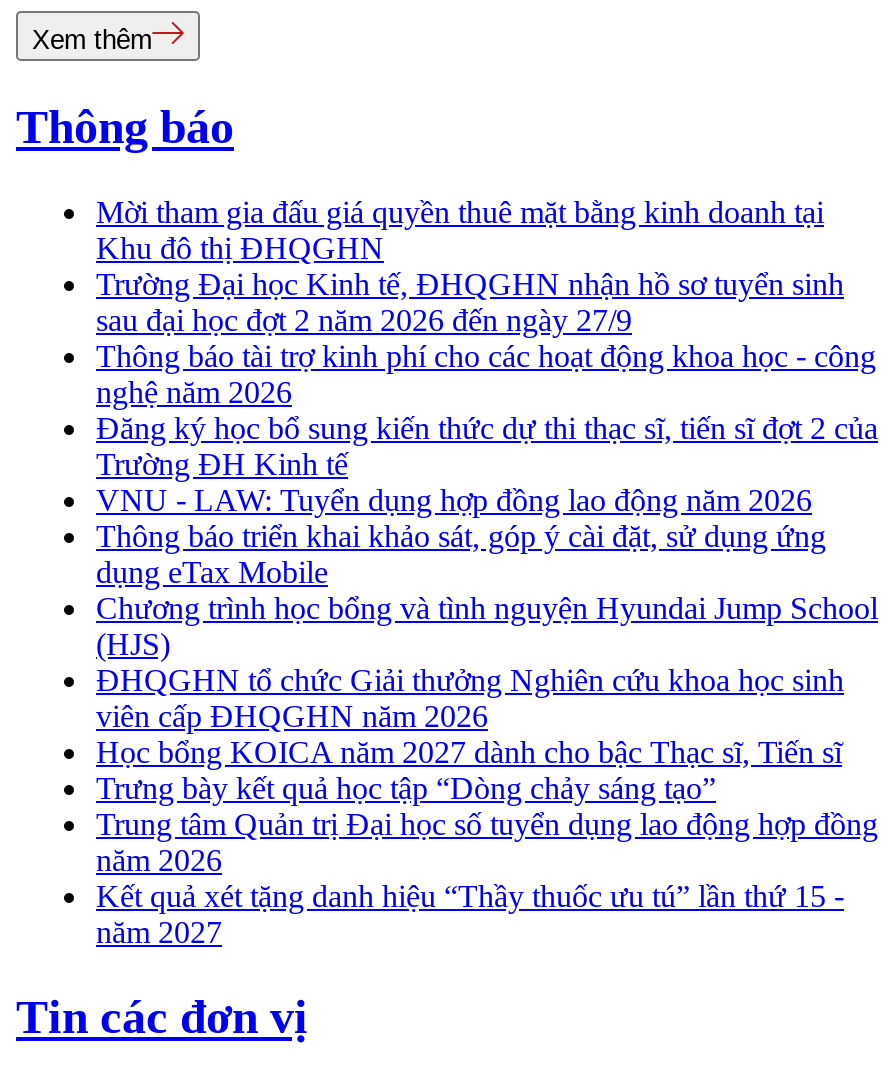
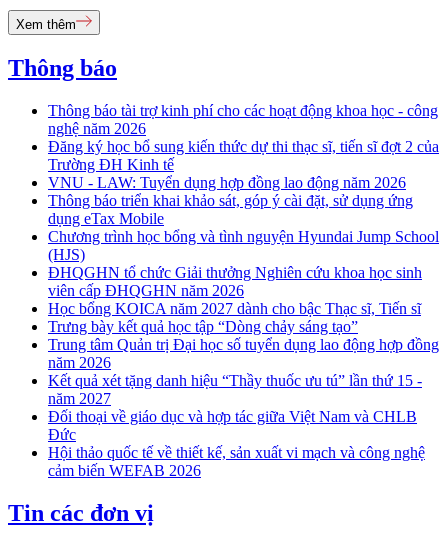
[96,195,844,337] Mời tham gia đấu giá quyền thuê mặt bằng kinh doanh tại | Khu đô thị ĐHQGHN | Trường Đại học Kinh tế, ĐHQGHN nhận hồ sơ tuyển sinh | sau đại học đợt 2 năm 2026 đến ngày 27/9 -> none
moved [96,339,878,949] -> [48,102,439,407]: Thông báo tài trợ kinh phí cho các hoạt động khoa học - công | nghệ năm 2026 | Đăng ký học bổ sung kiến thức dự thi thạc sĩ, tiến sĩ đợt 2 của | ... | Kết quả xét tặng danh hiệu “Thầy thuốc ưu tú” lần thứ 15 - | năm 2027
none -> [48,408,425,479] Đối thoại về giáo dục và hợp tác giữa Việt Nam và CHLB | Đức | Hội thảo quốc tế về thiết kế, sản xuất vi mạch và công nghệ | cảm biến WEFAB 2026

